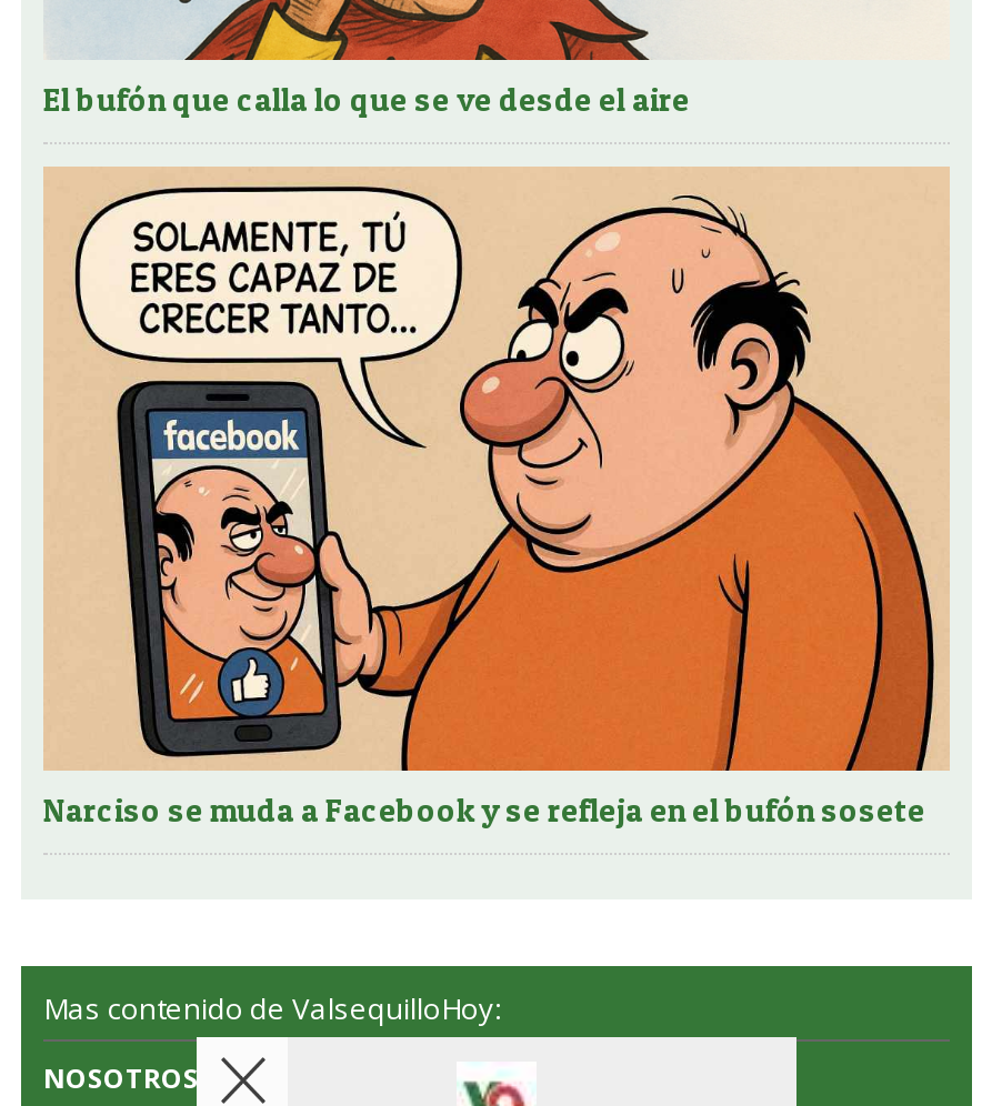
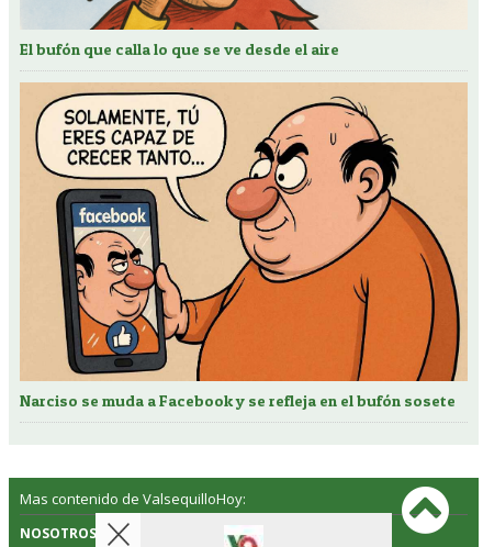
none -> [401,485,450,535] [image]

